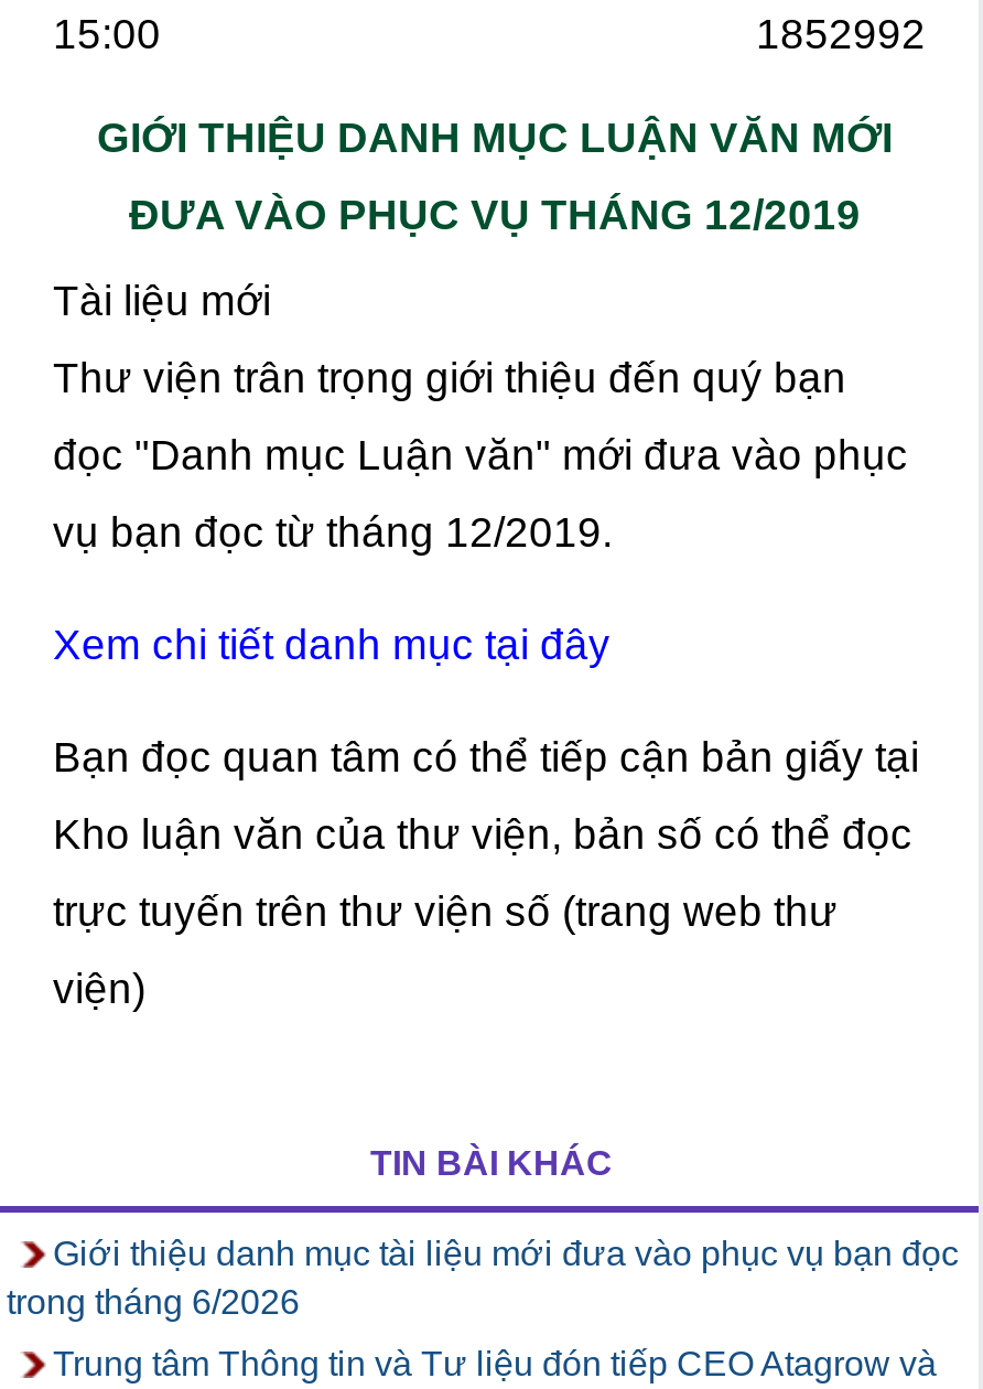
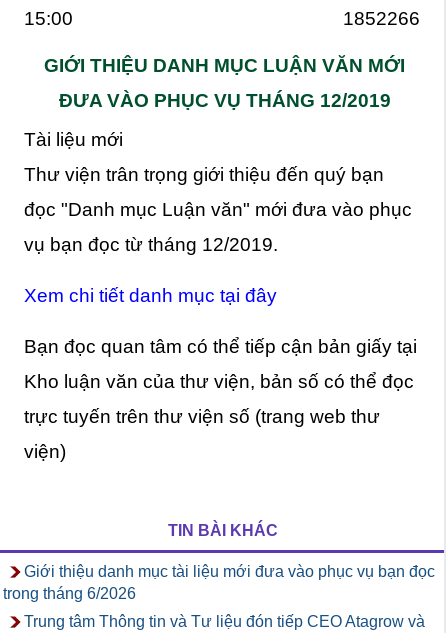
[756,11,926,57] 1852992 -> [343,8,420,29] 1852266

